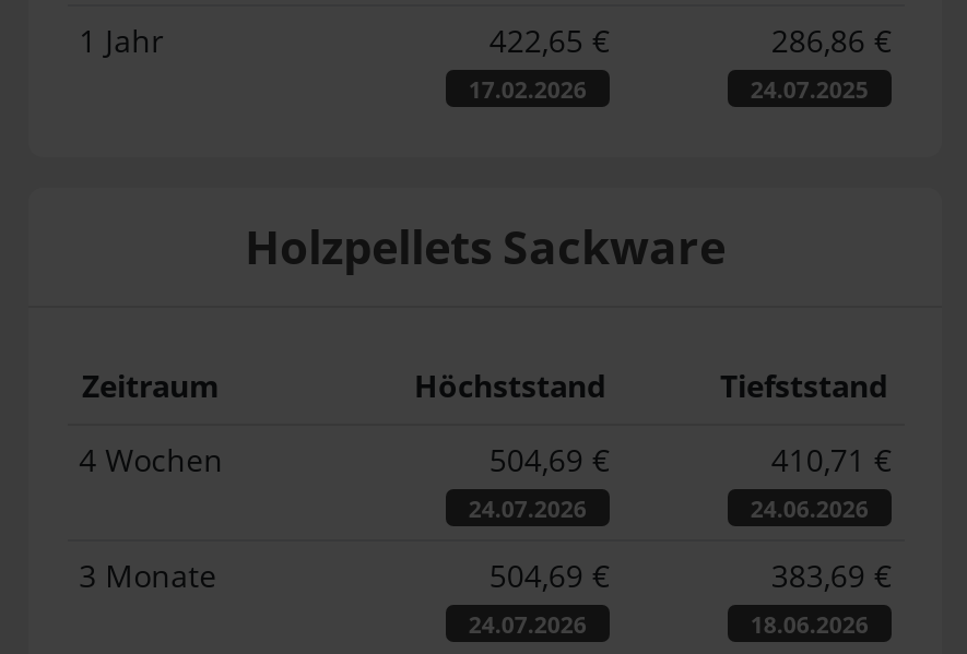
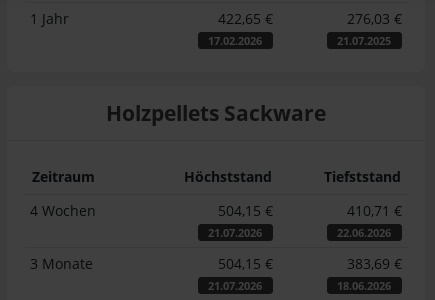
[771,19,891,60] 286,86 € -> [347,8,402,27] 276,03 €
[750,73,868,104] 24.07.2025 -> [337,33,391,47] 21.07.2025
[489,438,609,479] 504,69 € -> [218,200,273,219] 504,15 €
[469,492,587,523] 24.07.2026 -> [208,225,262,239] 21.07.2026
[750,492,868,523] 24.06.2026 -> [337,225,391,239] 22.06.2026
[489,554,609,595] 504,69 € -> [218,253,273,272] 504,15 €
[469,608,587,639] 24.07.2026 -> [208,278,262,292] 21.07.2026

